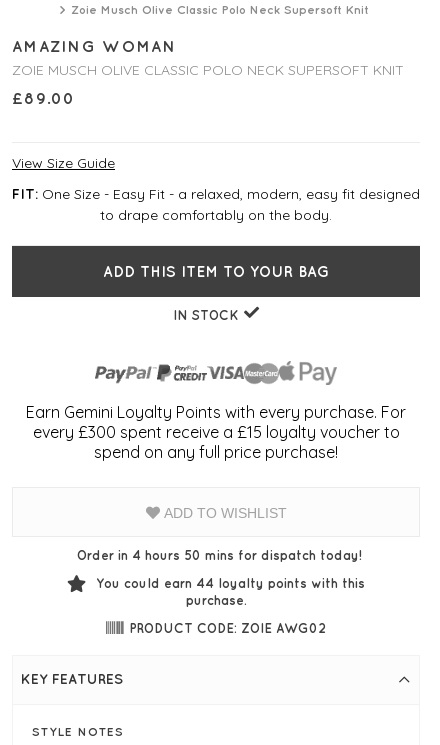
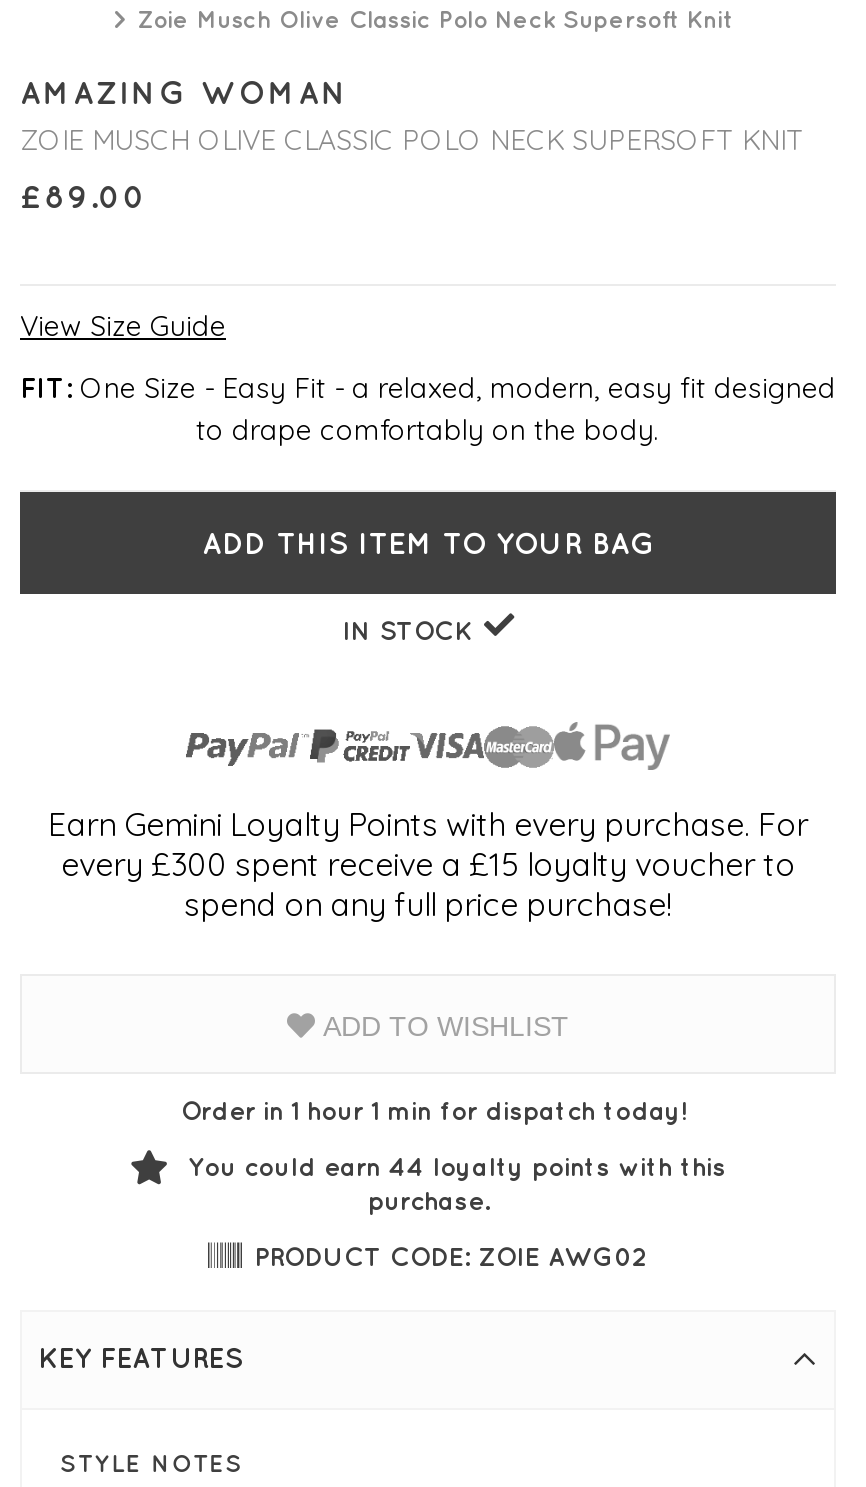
[76,548,361,562] Order in 4 hours 50 mins for dispatch today! -> [181,1096,687,1124] Order in 1 hour 1 min for dispatch today!

